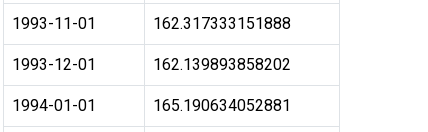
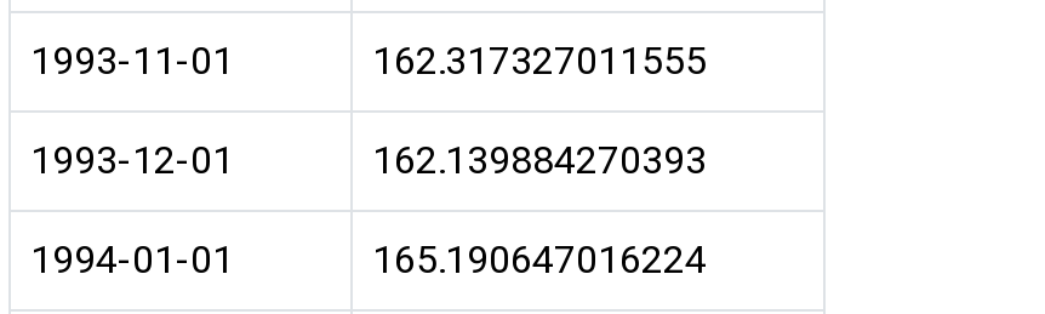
[153,14,291,33] 162.317333151888 -> [372,38,707,84] 162.317327011555
[153,55,291,74] 162.139893858202 -> [372,137,707,183] 162.139884270393
[153,96,291,115] 165.190634052881 -> [372,236,707,282] 165.190647016224

